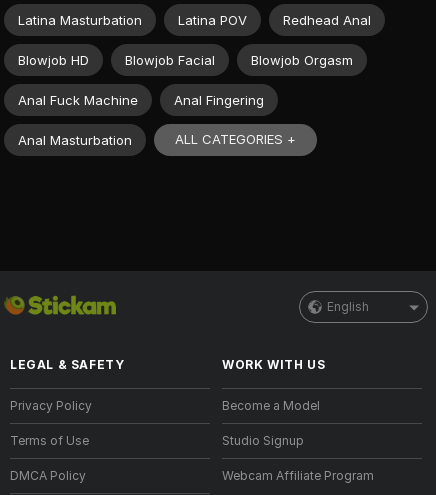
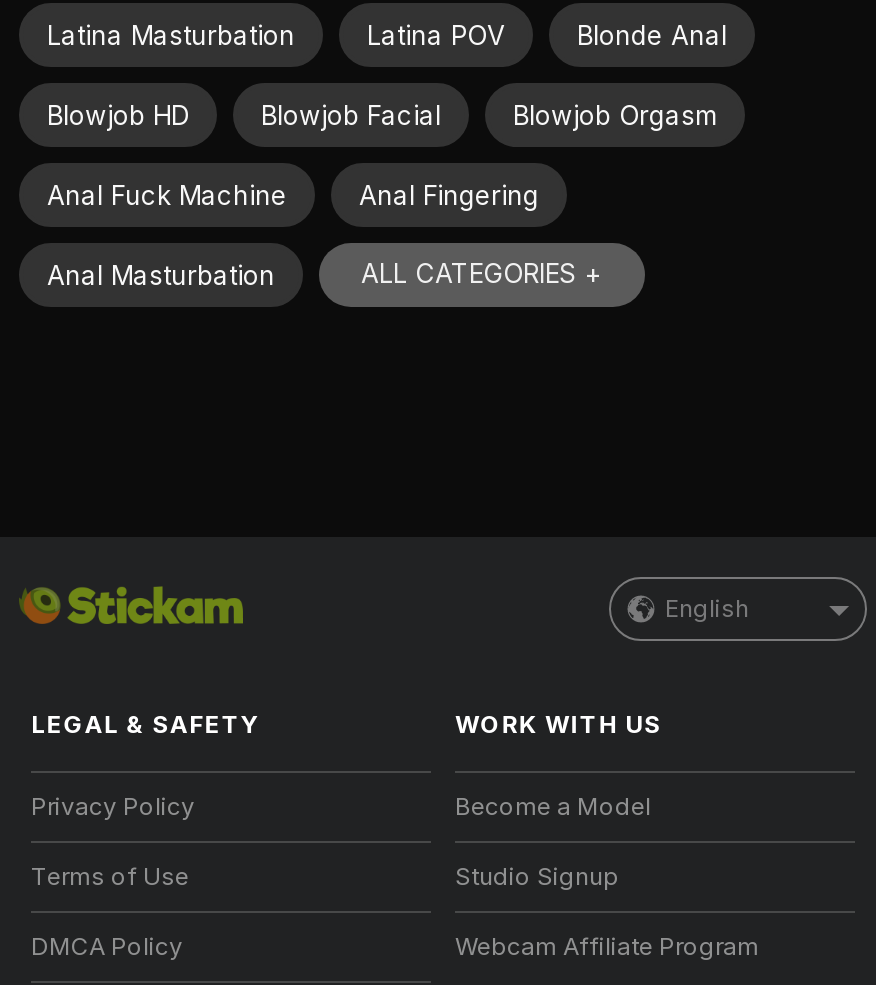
[283,12,371,28] Redhead Anal -> [577,18,727,50] Blonde Anal

